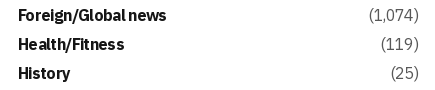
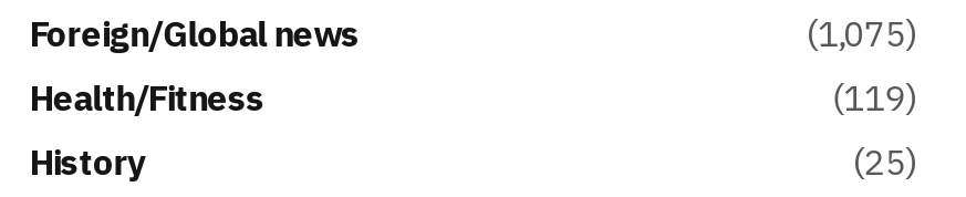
[368,5,418,25] (1,074) -> [806,12,915,56] (1,075)

